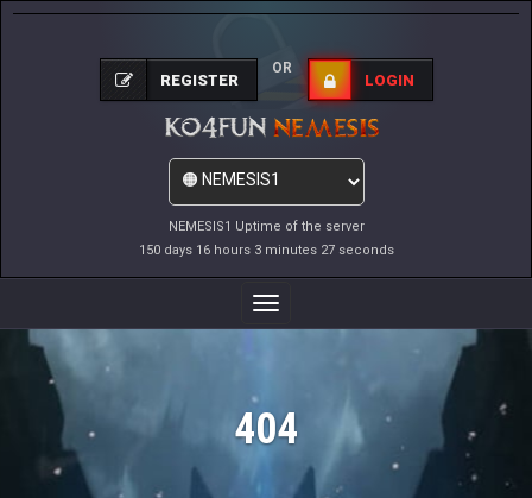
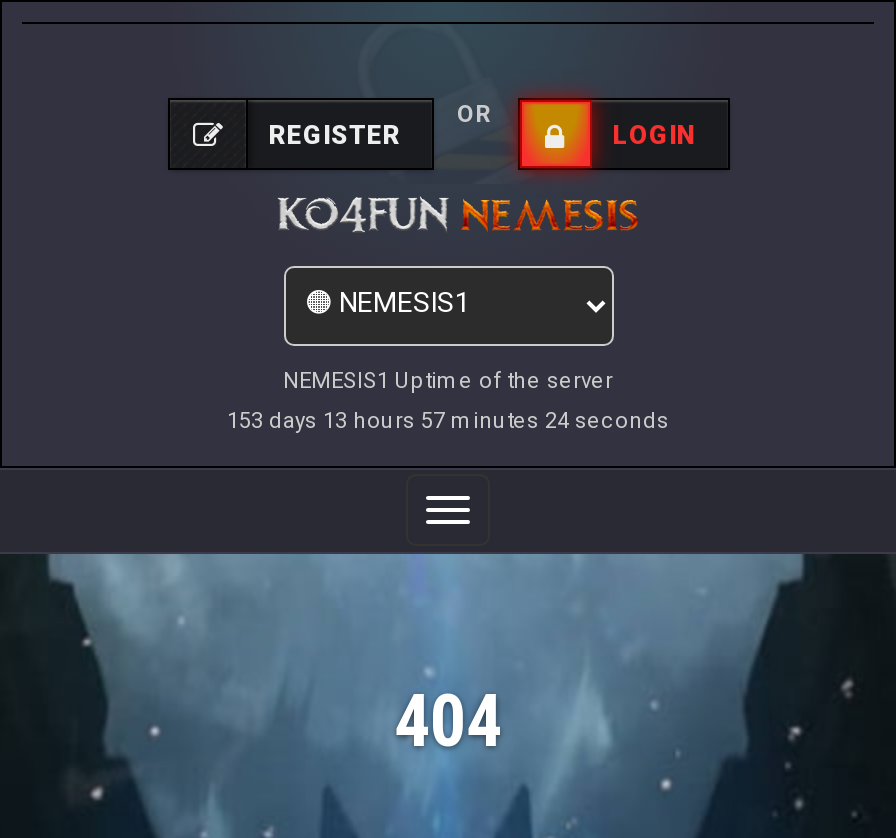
[138,242,394,258] 150 days 16 hours 3 minutes 27 seconds -> [227,408,669,434] 153 days 13 hours 57 minutes 24 seconds

